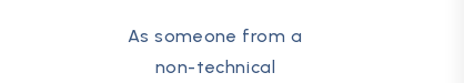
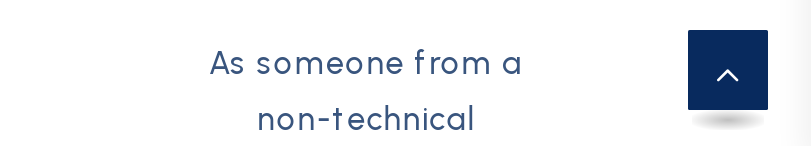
none -> [686,28,770,126] [image]

